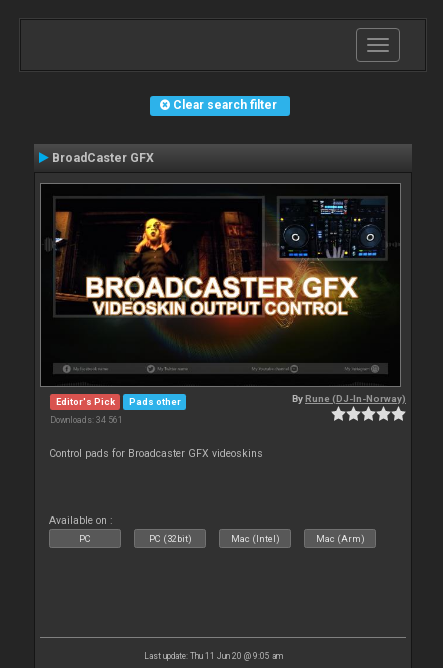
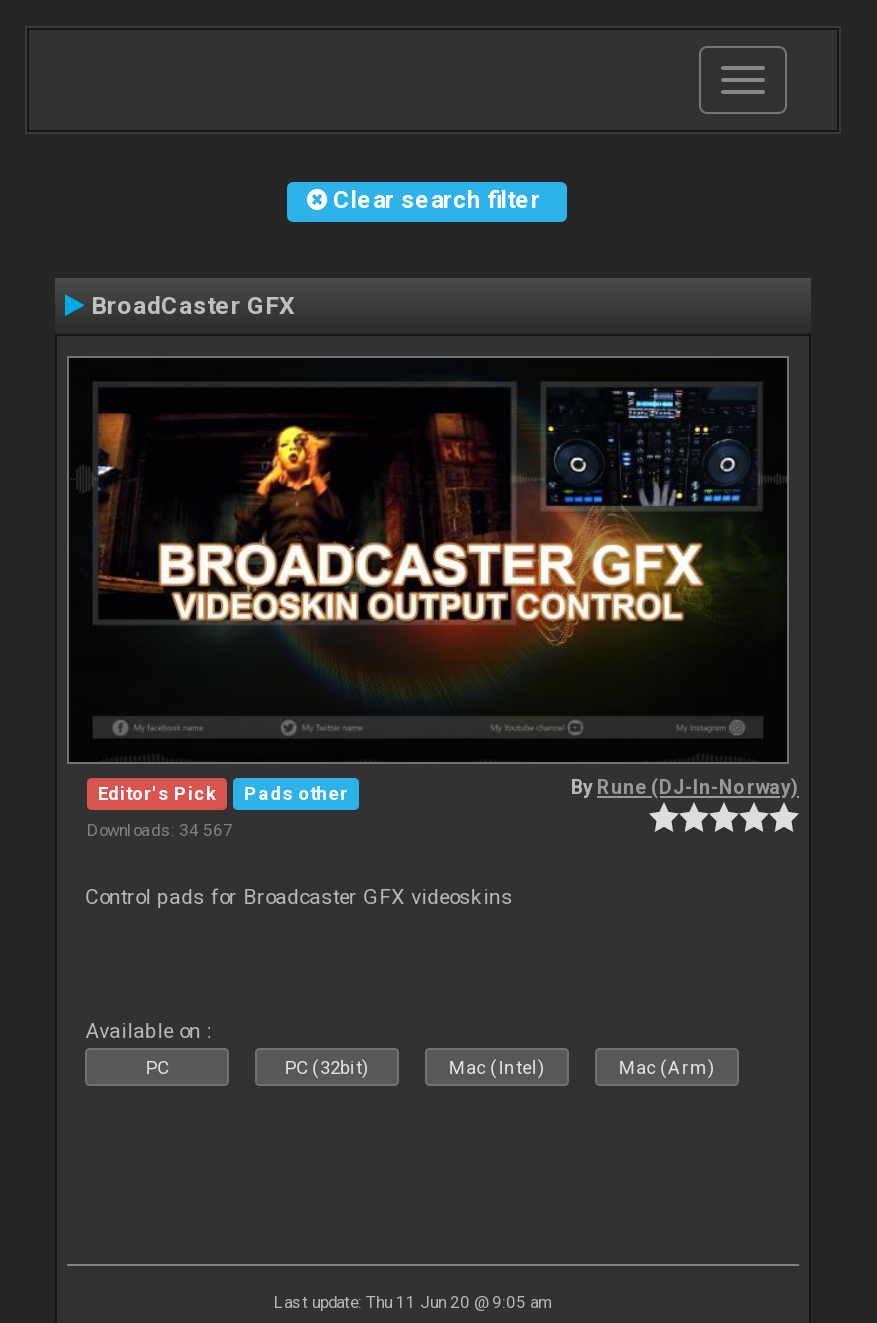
[50,415,123,425] Downloads: 34 561 -> [87,819,233,839] Downloads: 34 567

